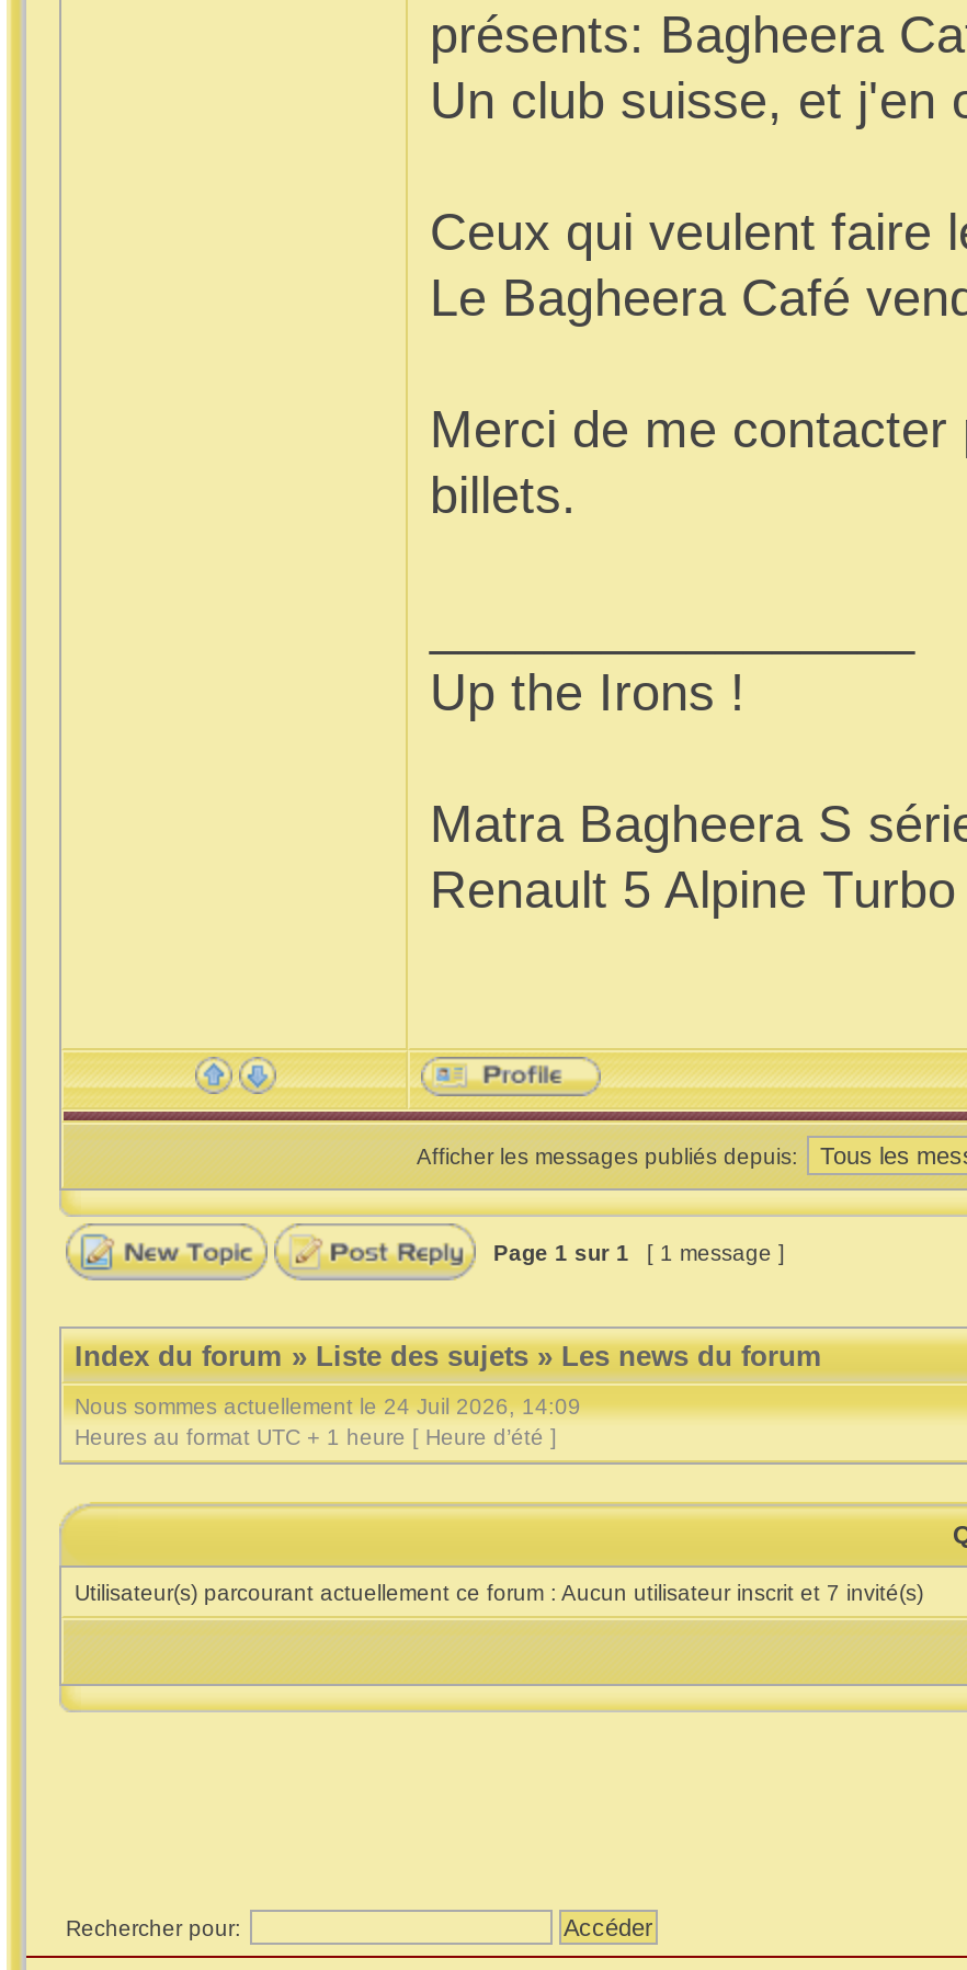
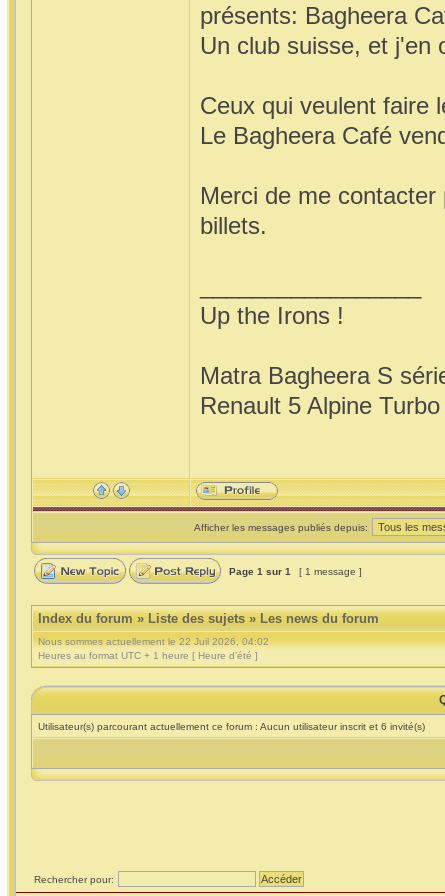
[75,1394,581,1419] Nous sommes actuellement le 24 Juil 2026, 14:09 -> [38,636,269,647] Nous sommes actuellement le 22 Juil 2026, 04:02
[75,1581,923,1605] Utilisateur(s) parcourant actuellement ce forum : Aucun utilisateur inscrit et 7 invité(s) -> [38,721,425,732] Utilisateur(s) parcourant actuellement ce forum : Aucun utilisateur inscrit et 6 invité(s)

